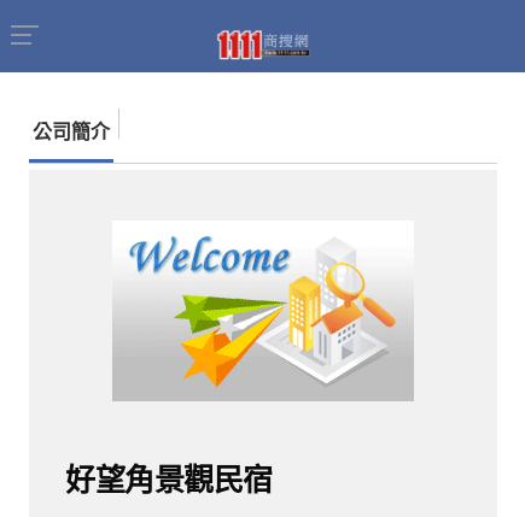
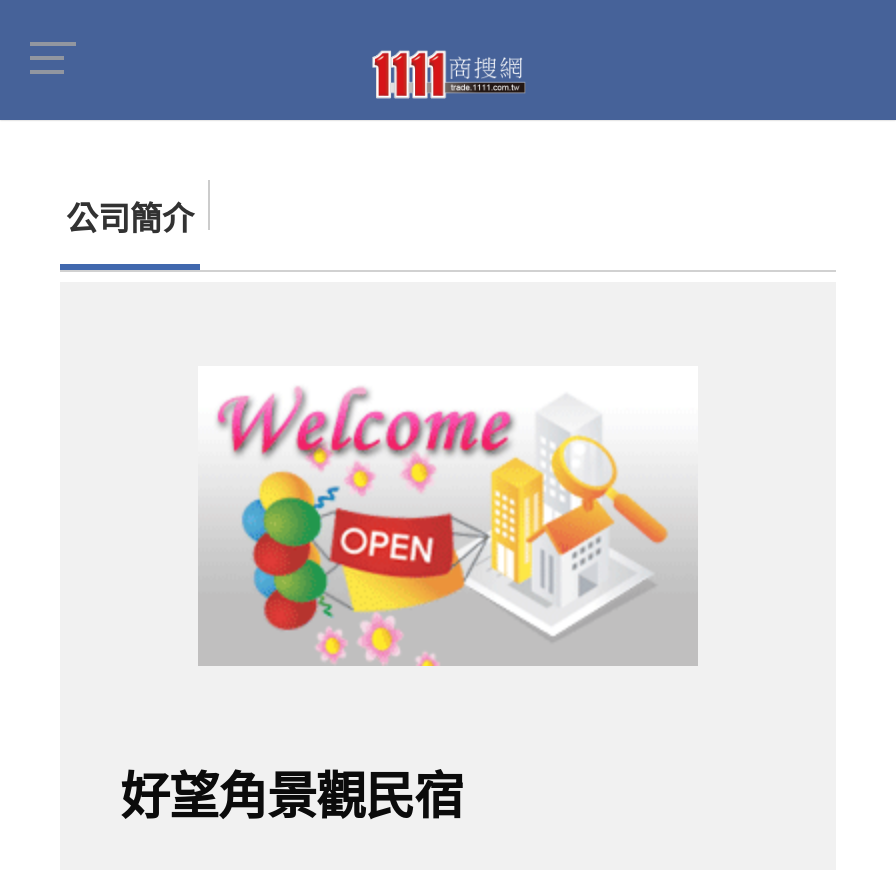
[124,234,302,401] [image] -> [216,386,516,668] [image]

